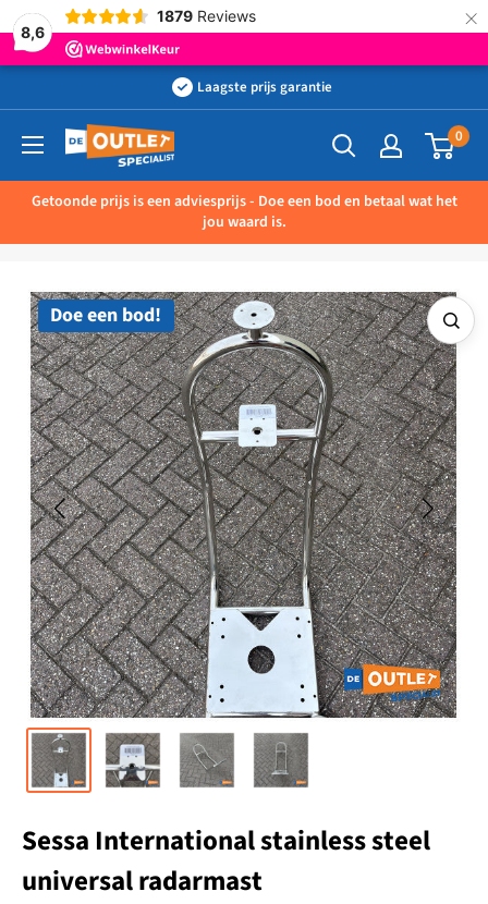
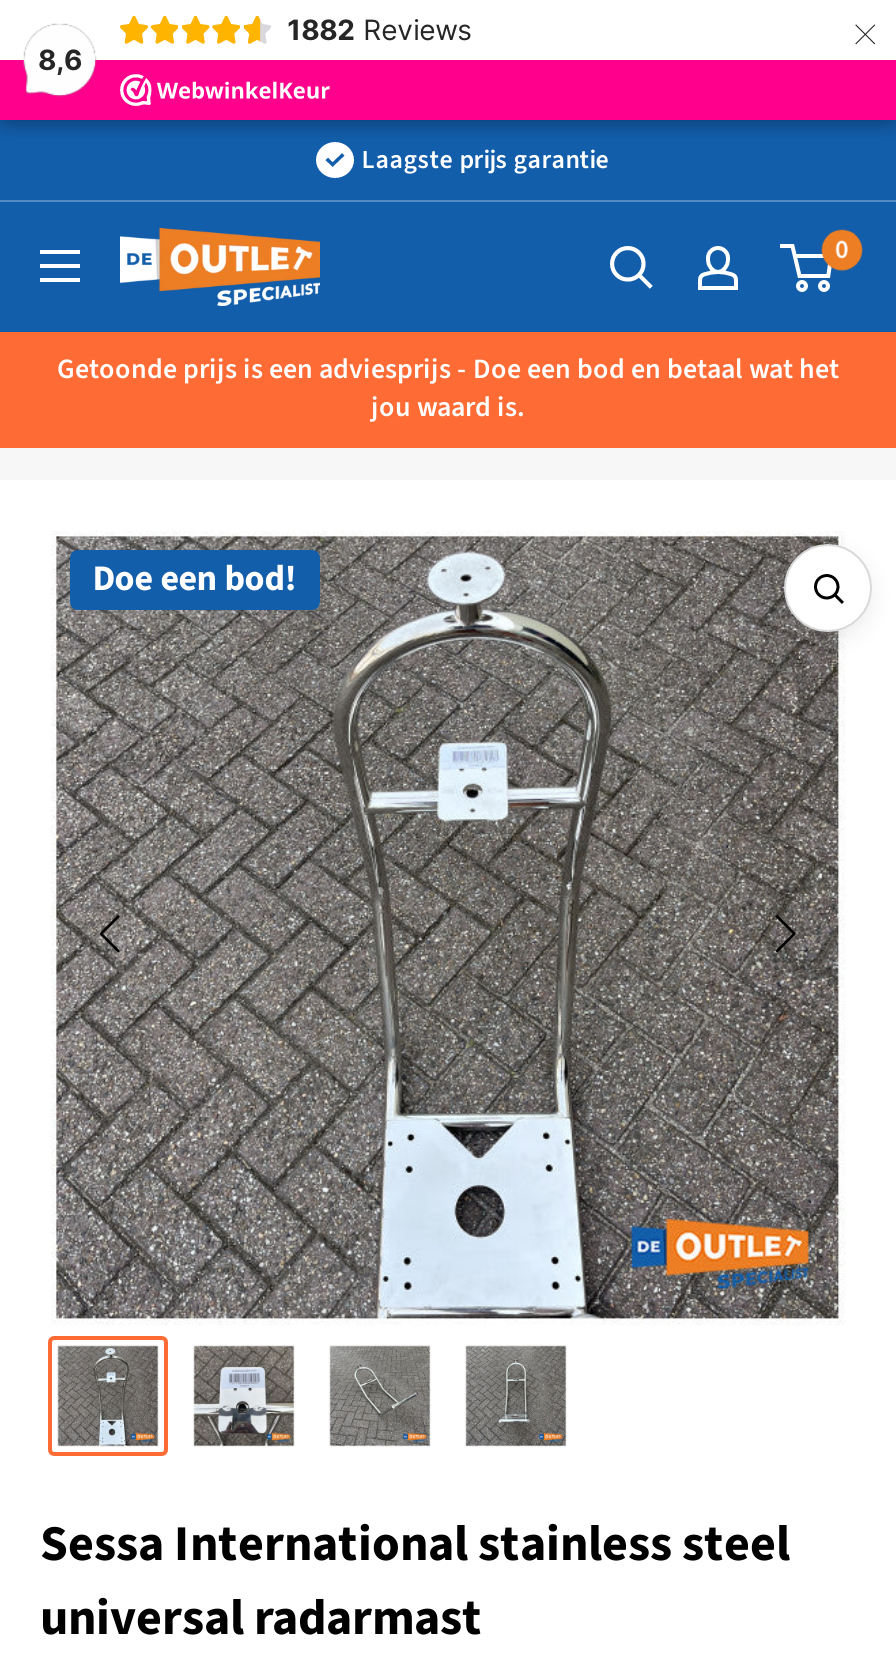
[156,7,256,25] 1879 Reviews -> [287,12,471,46] 1882 Reviews

